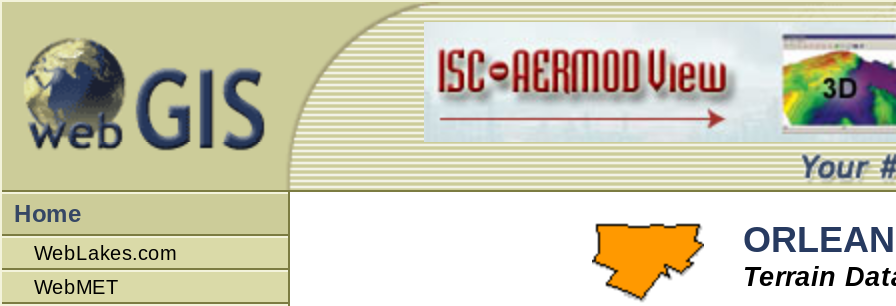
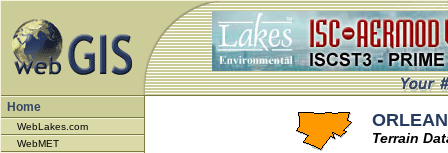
[424,22,890,142] [image] -> [211,11,445,72] [image]

